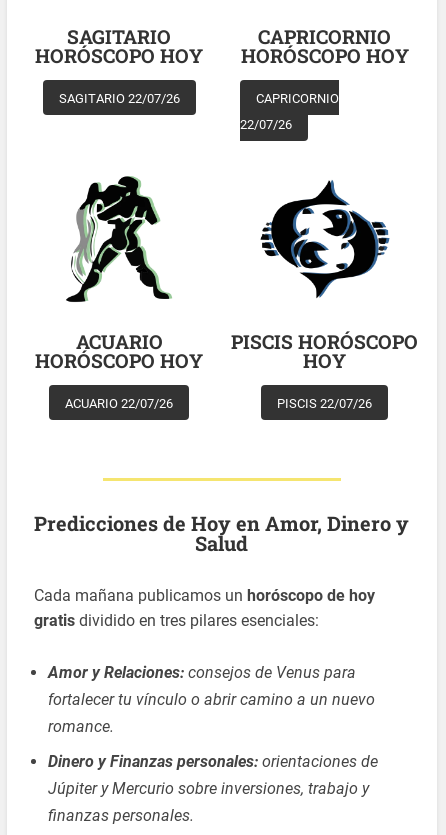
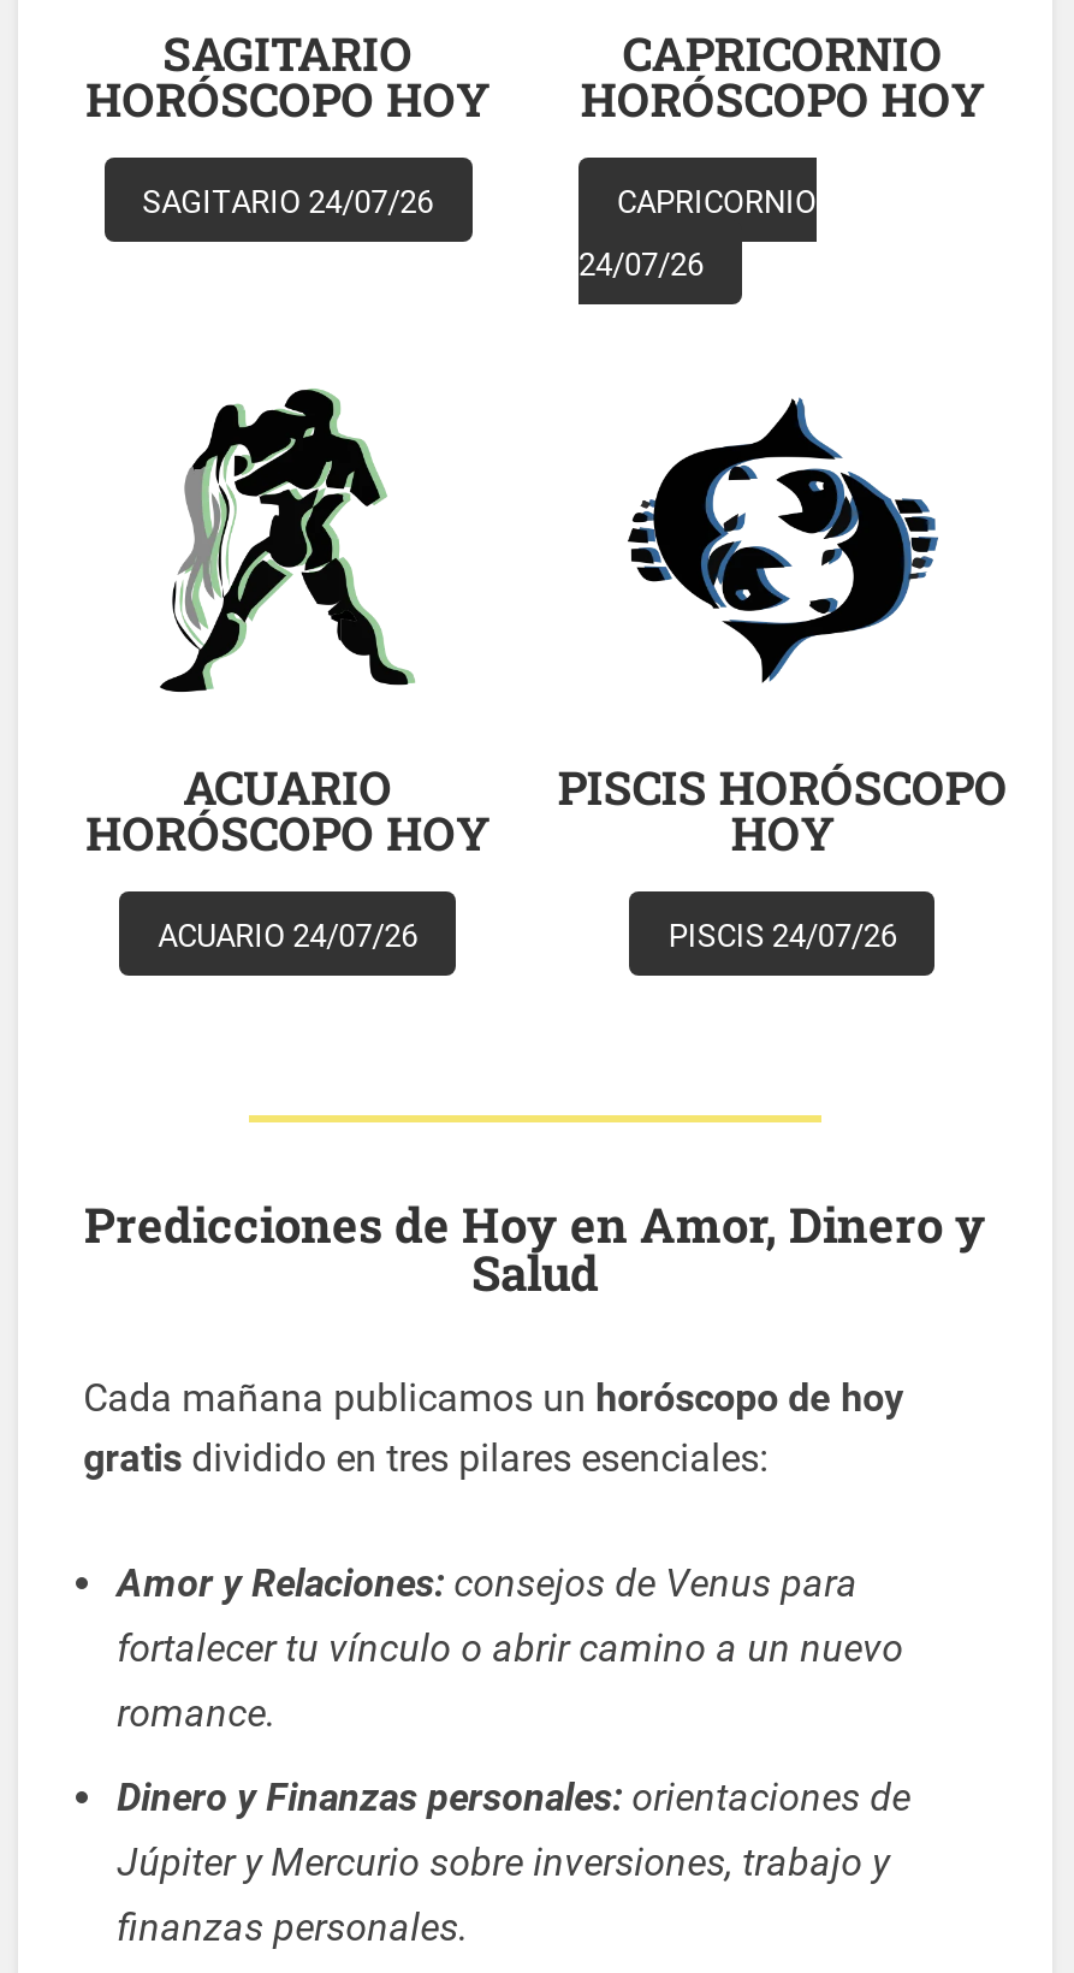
[59,91,180,106] SAGITARIO 22/07/26 -> [142,184,433,220] SAGITARIO 24/07/26
[240,117,292,132] 22/07/26 -> [578,246,704,282] 24/07/26
[65,396,173,411] ACUARIO 22/07/26 -> [158,917,418,954] ACUARIO 24/07/26
[277,396,372,411] PISCIS 22/07/26 -> [668,917,897,954] PISCIS 24/07/26

